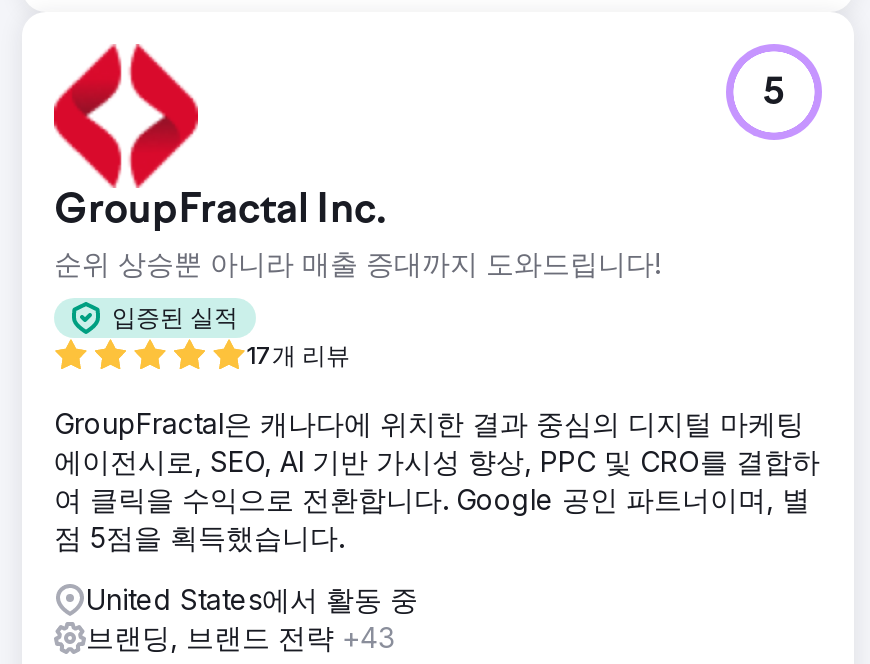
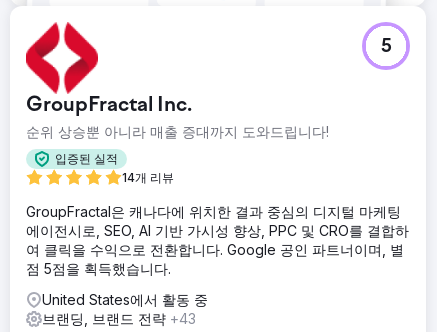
[246,339,350,369] 17개 리뷰 -> [122,170,174,185] 14개 리뷰

